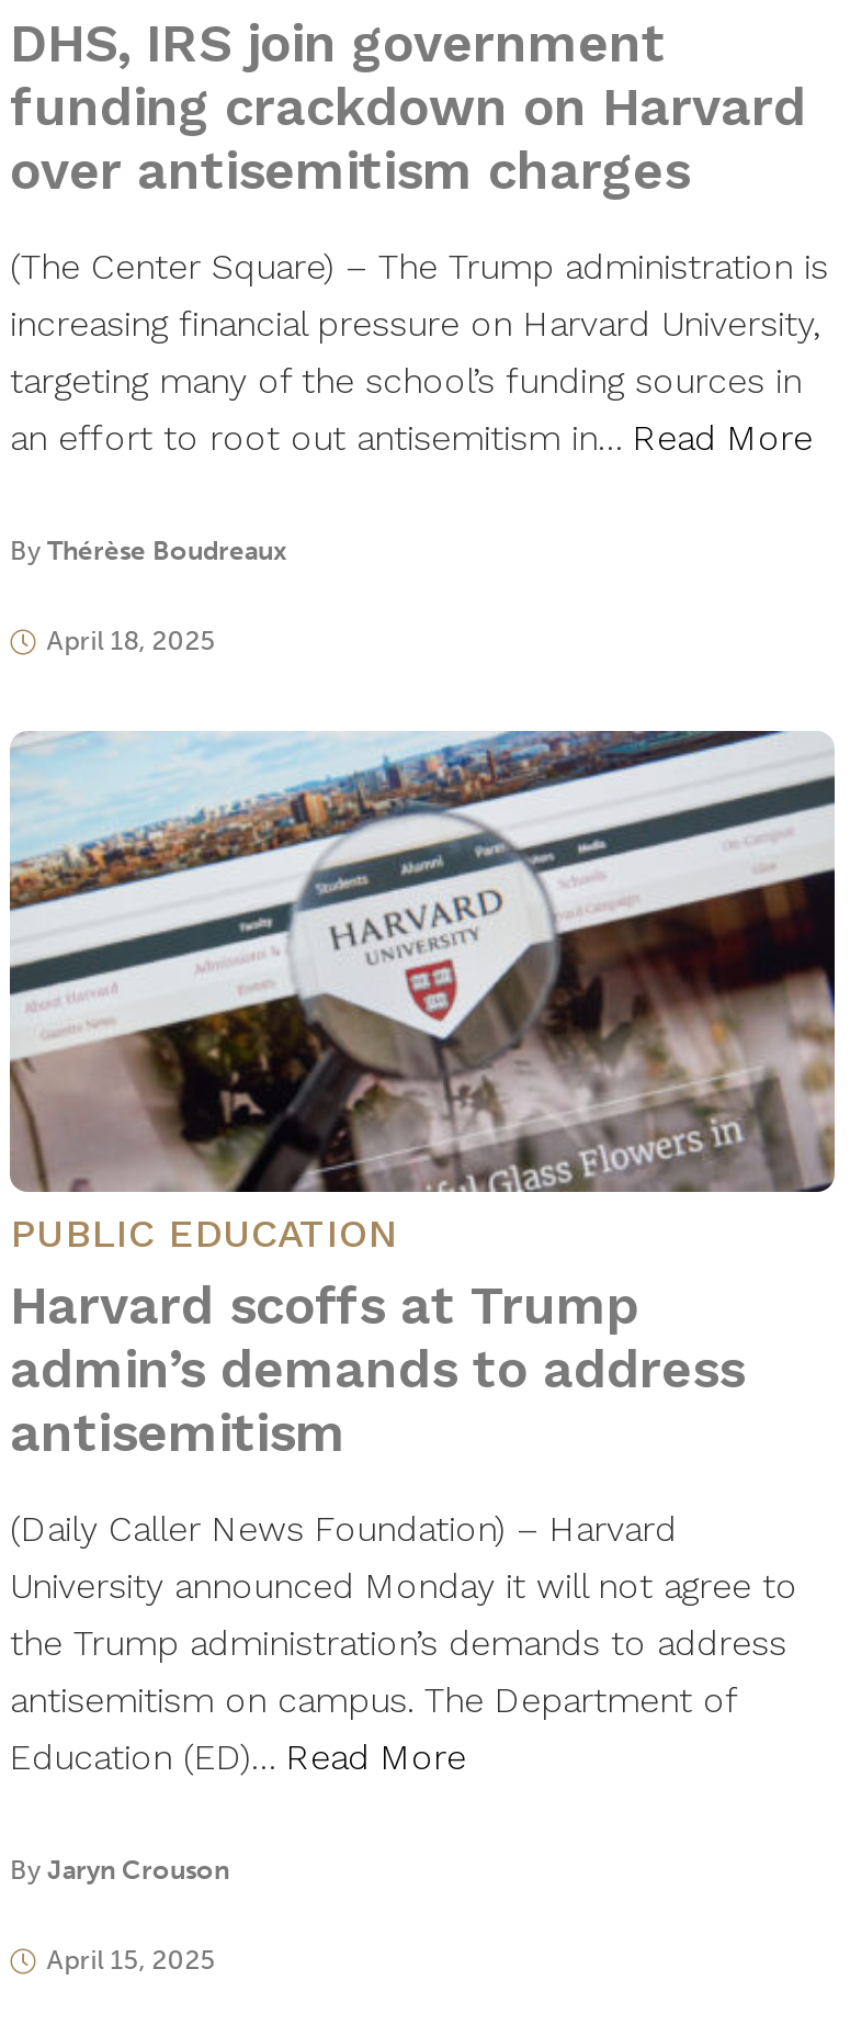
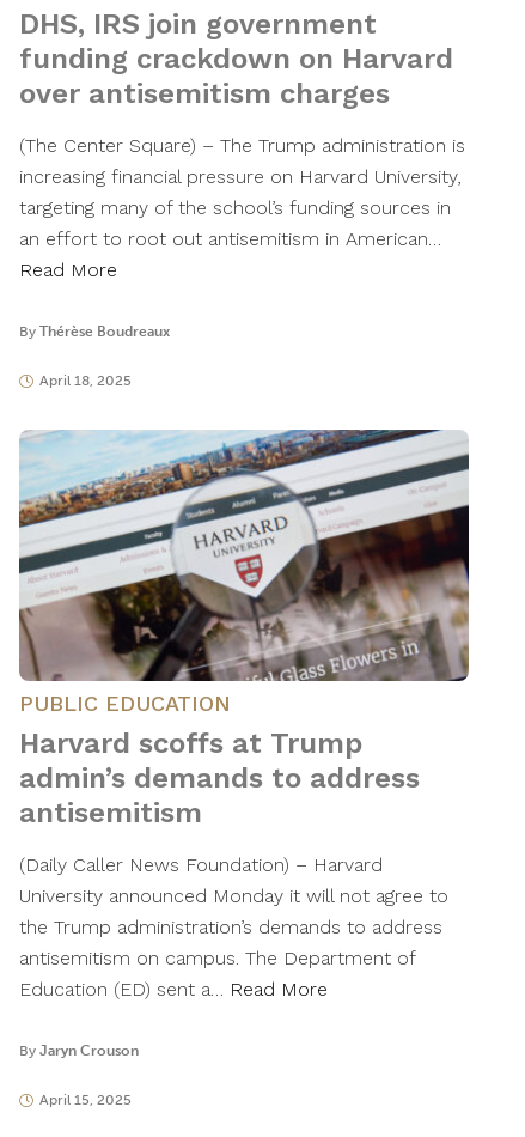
[10,417,813,459] an effort to root out antisemitism in… Read More -> [19,228,441,281] an effort to root out antisemitism in American… | Read More
[10,1737,466,1778] Education (ED)… Read More -> [19,978,328,1001] Education (ED) sent a… Read More

